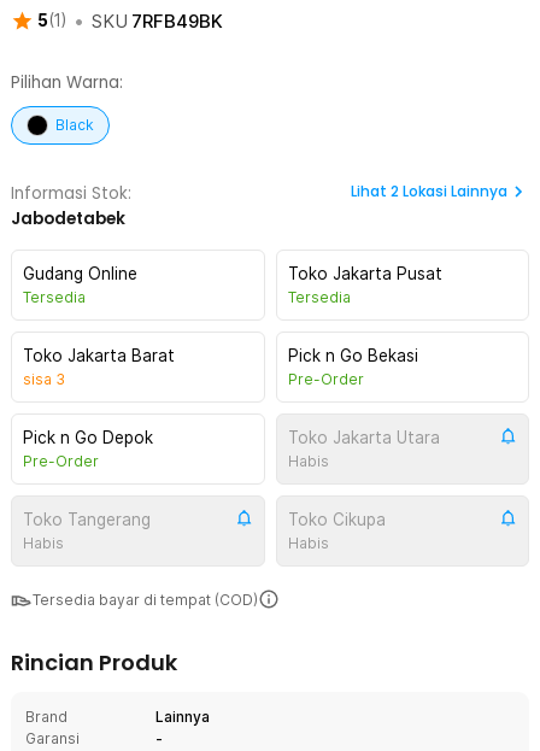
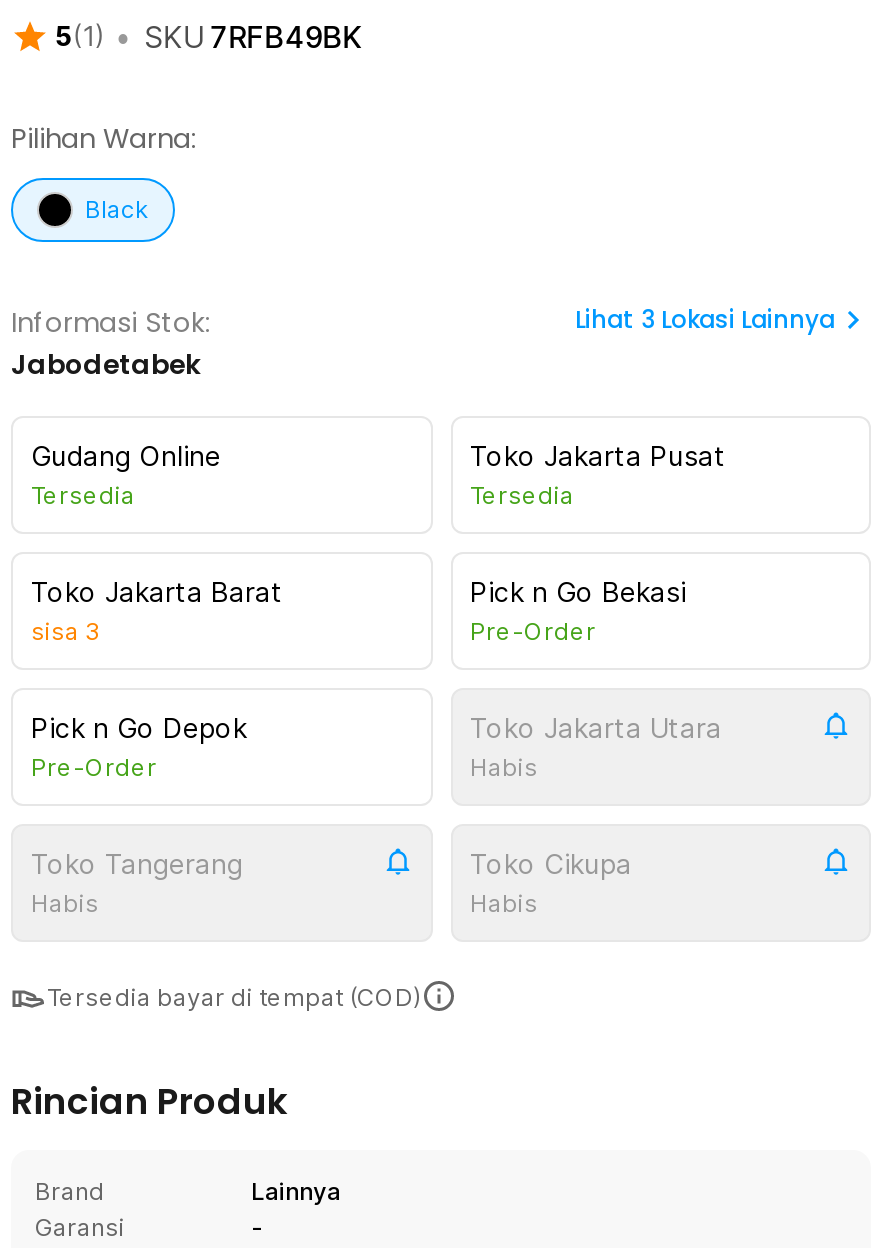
[351,181,507,201] Lihat 2 Lokasi Lainnya -> [575,302,835,336] Lihat 3 Lokasi Lainnya

